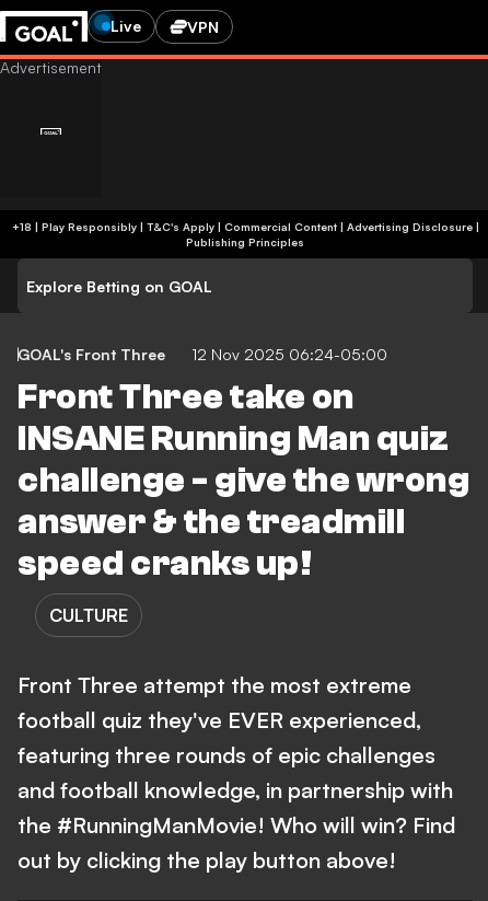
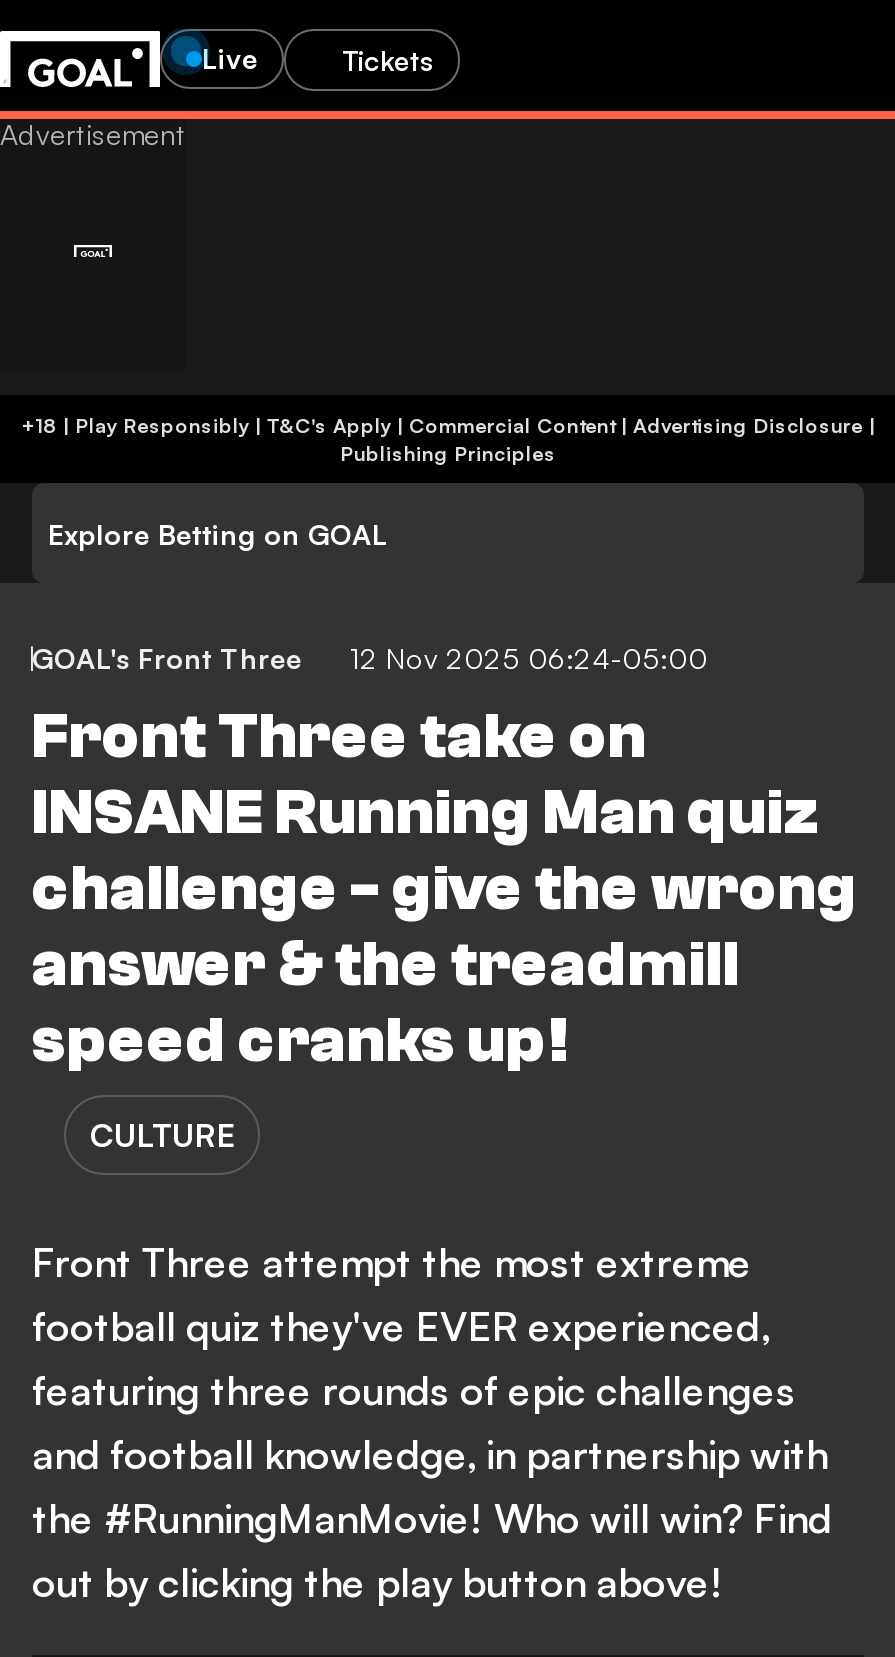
[187,17,219,36] VPN -> [342,42,434,76] Tickets

